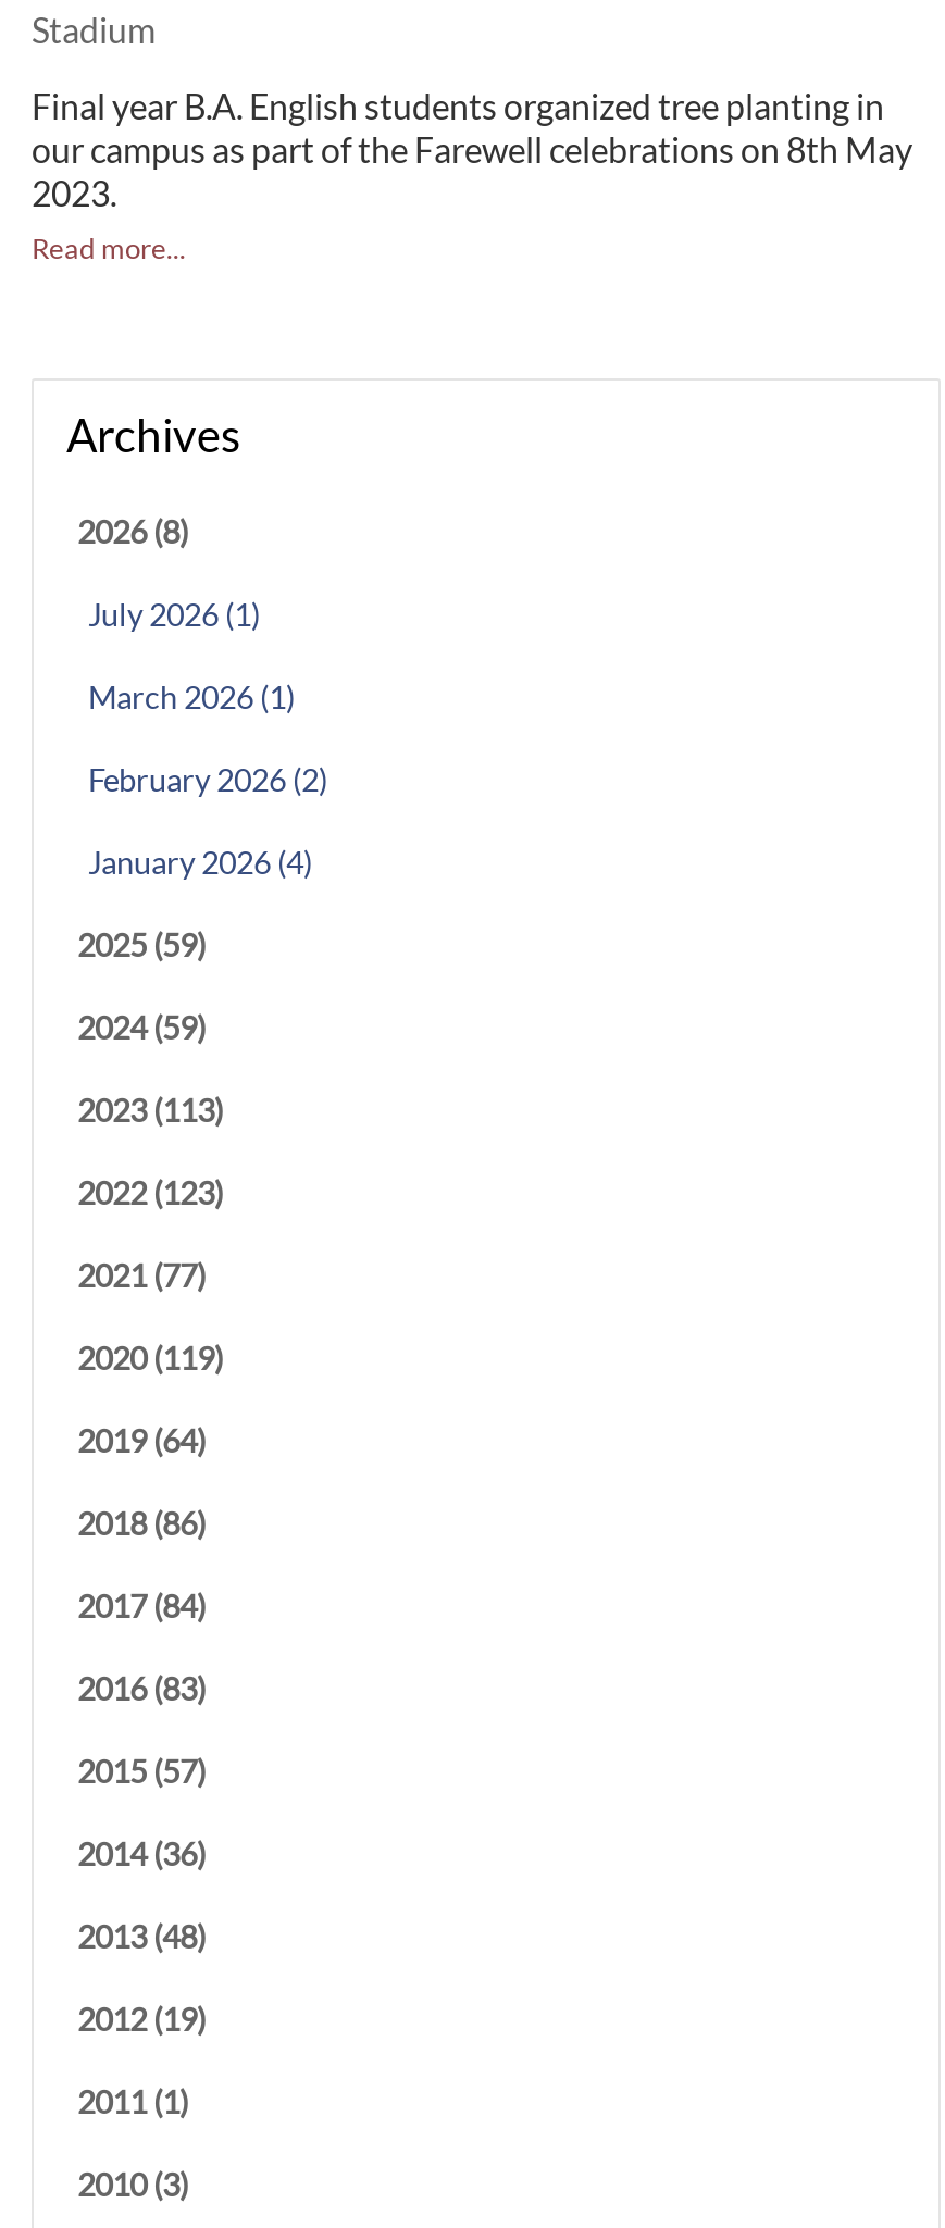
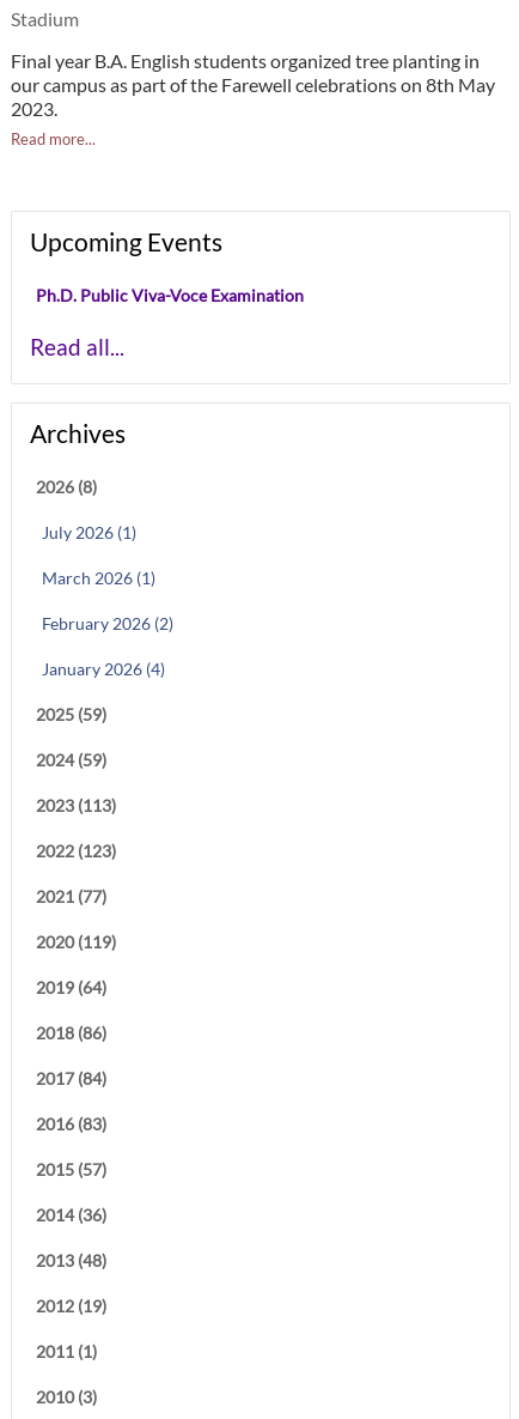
none -> [30,227,304,361] Upcoming Events | Ph.D. Public Viva-Voce Examination | Read all...

